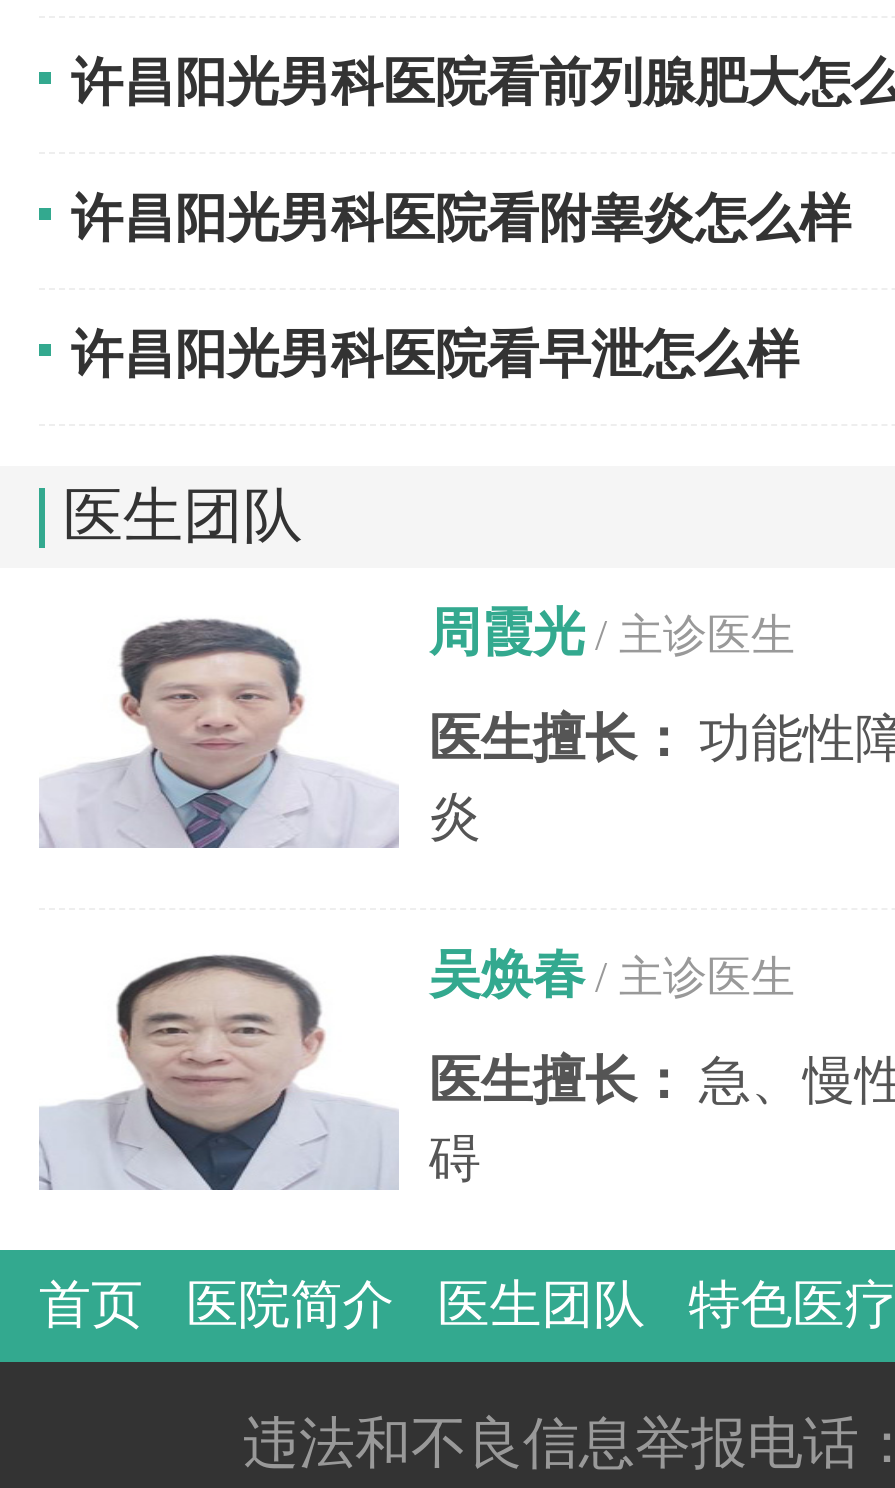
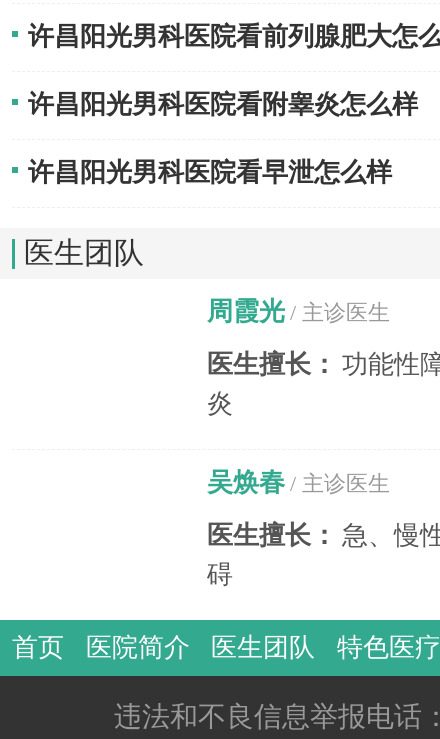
[39,618,399,850] [image] -> none
[37,954,399,1192] [image] -> none

